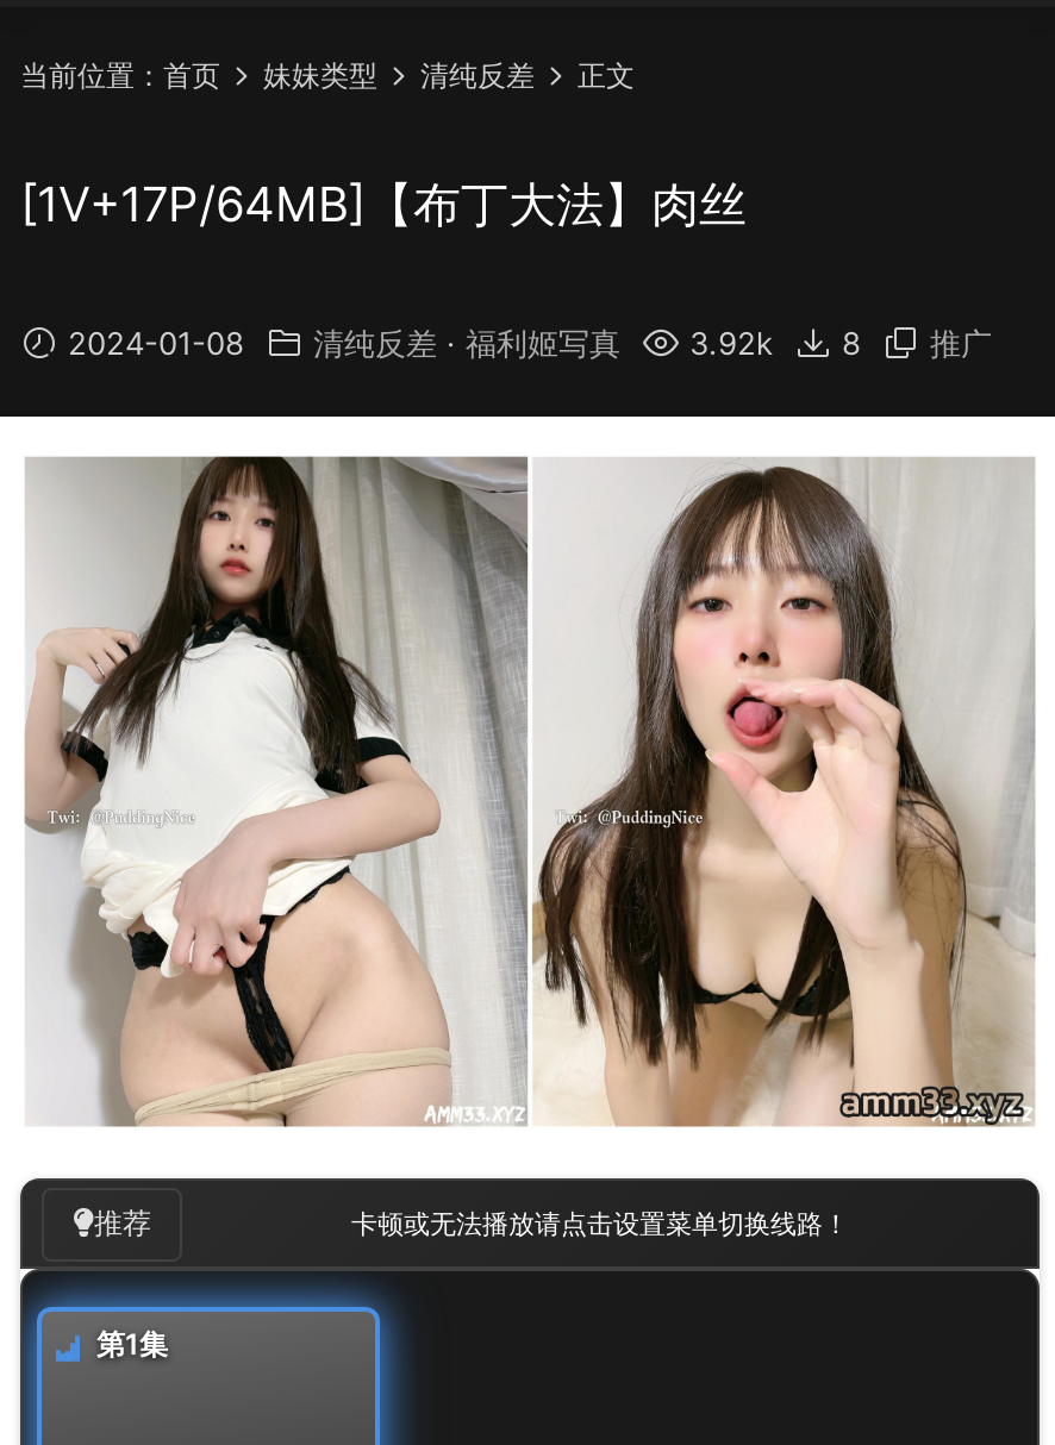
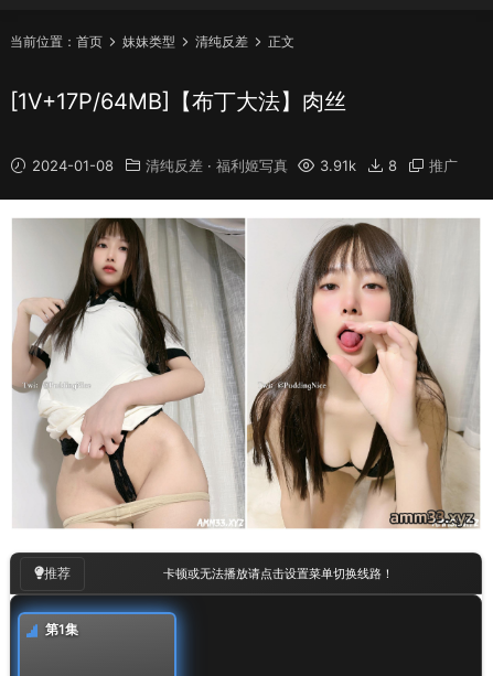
[58,324,992,362] 2024-01-08 清纯反差·福利姬写真 3.92k 8 推广 -> [28,157,458,174] 2024-01-08 清纯反差·福利姬写真 3.91k 8 推广

